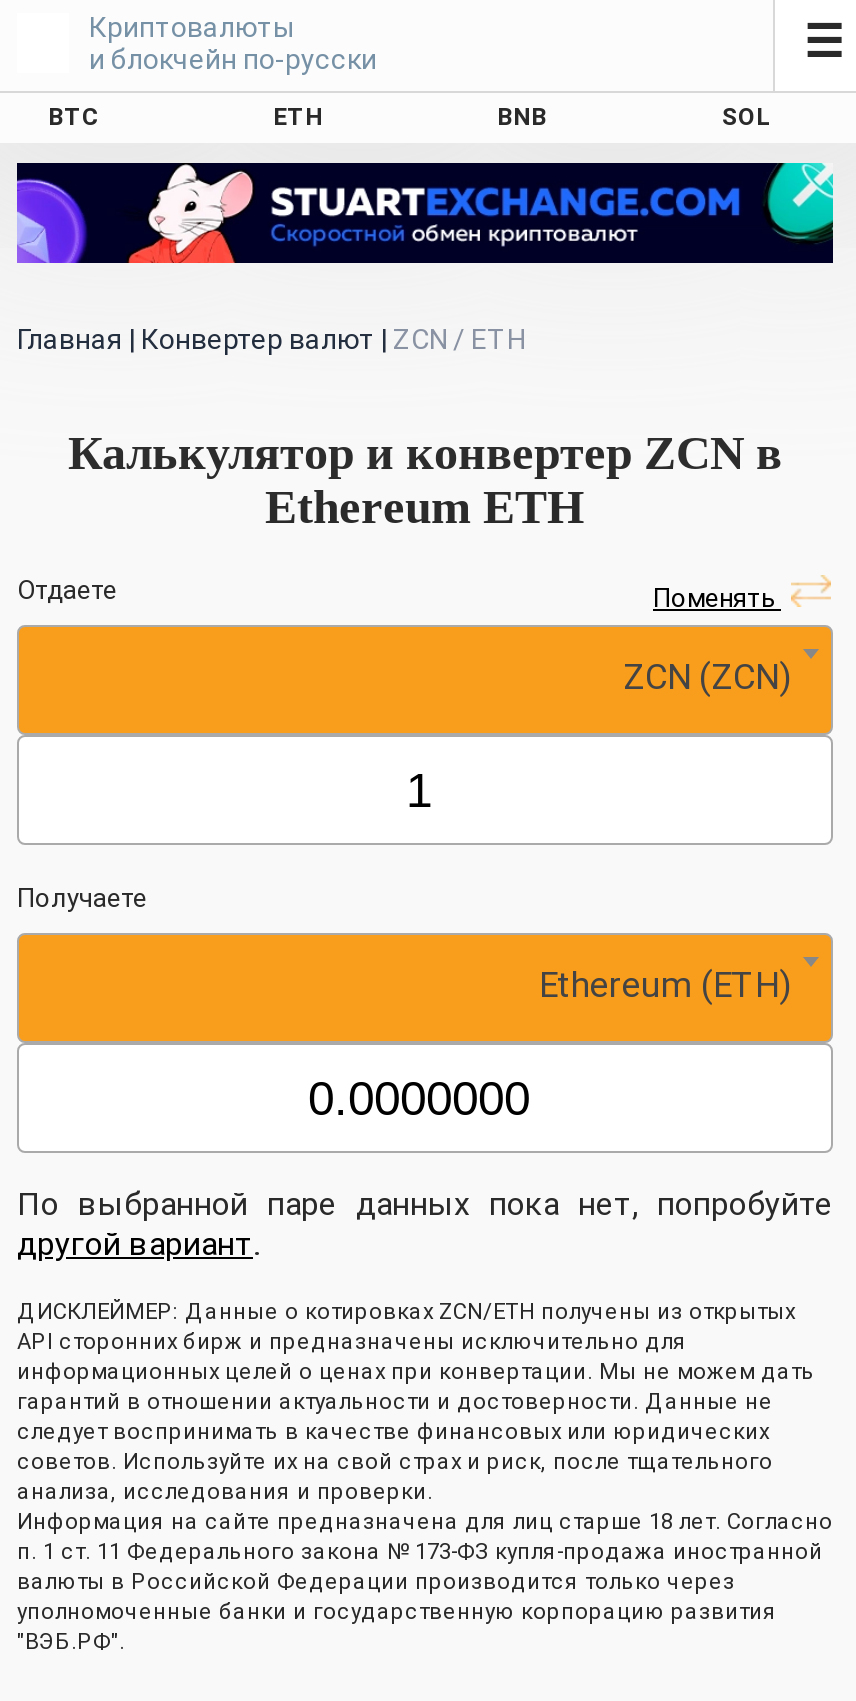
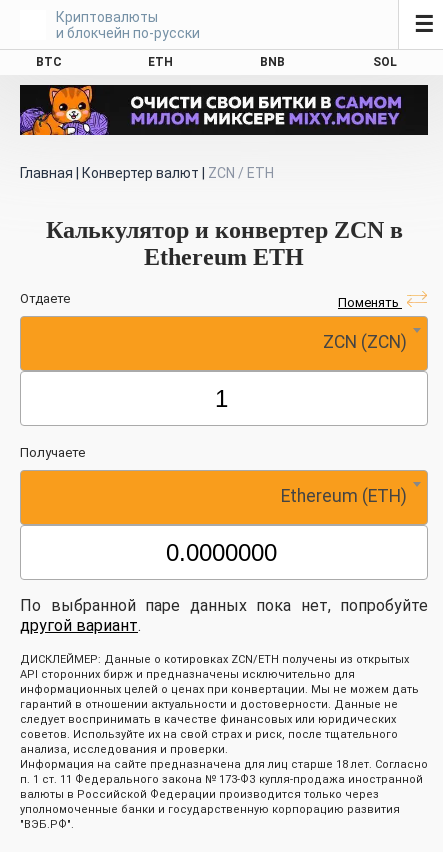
[15,161,835,265] [image] -> [19,84,429,136] [image]

